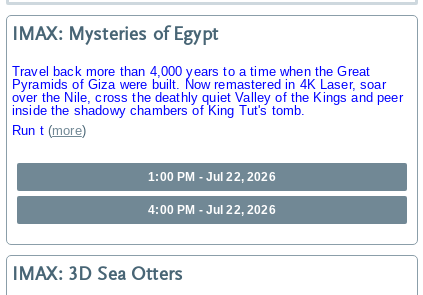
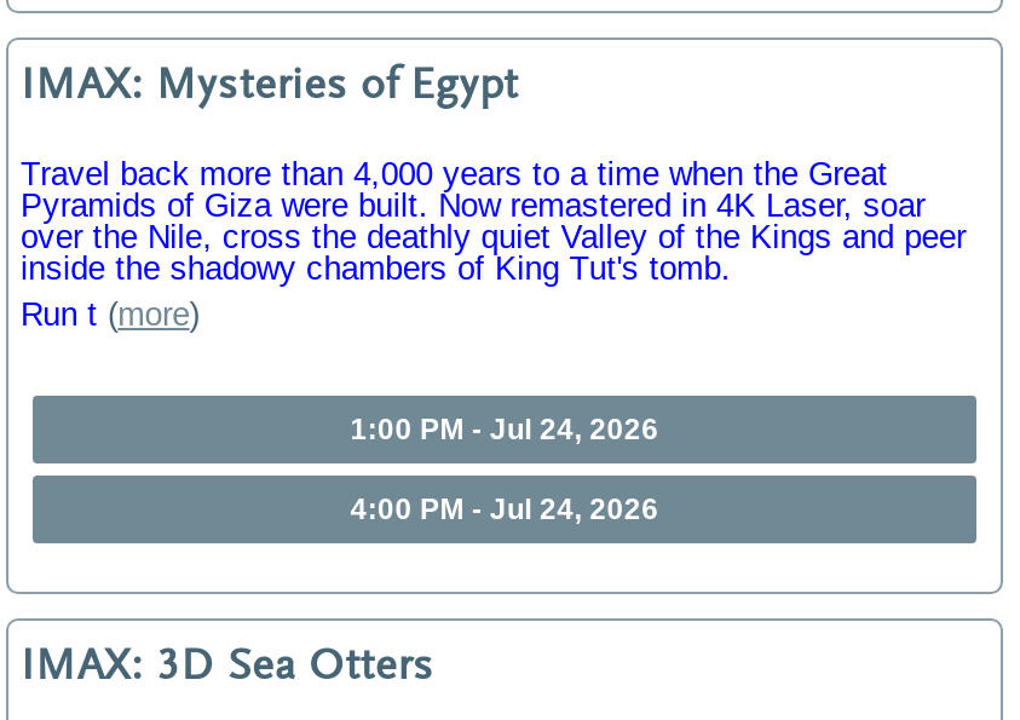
[148,170,276,184] 1:00 PM - Jul 22, 2026 -> [350,412,659,446] 1:00 PM - Jul 24, 2026
[148,203,276,217] 4:00 PM - Jul 22, 2026 -> [350,492,659,526] 4:00 PM - Jul 24, 2026

